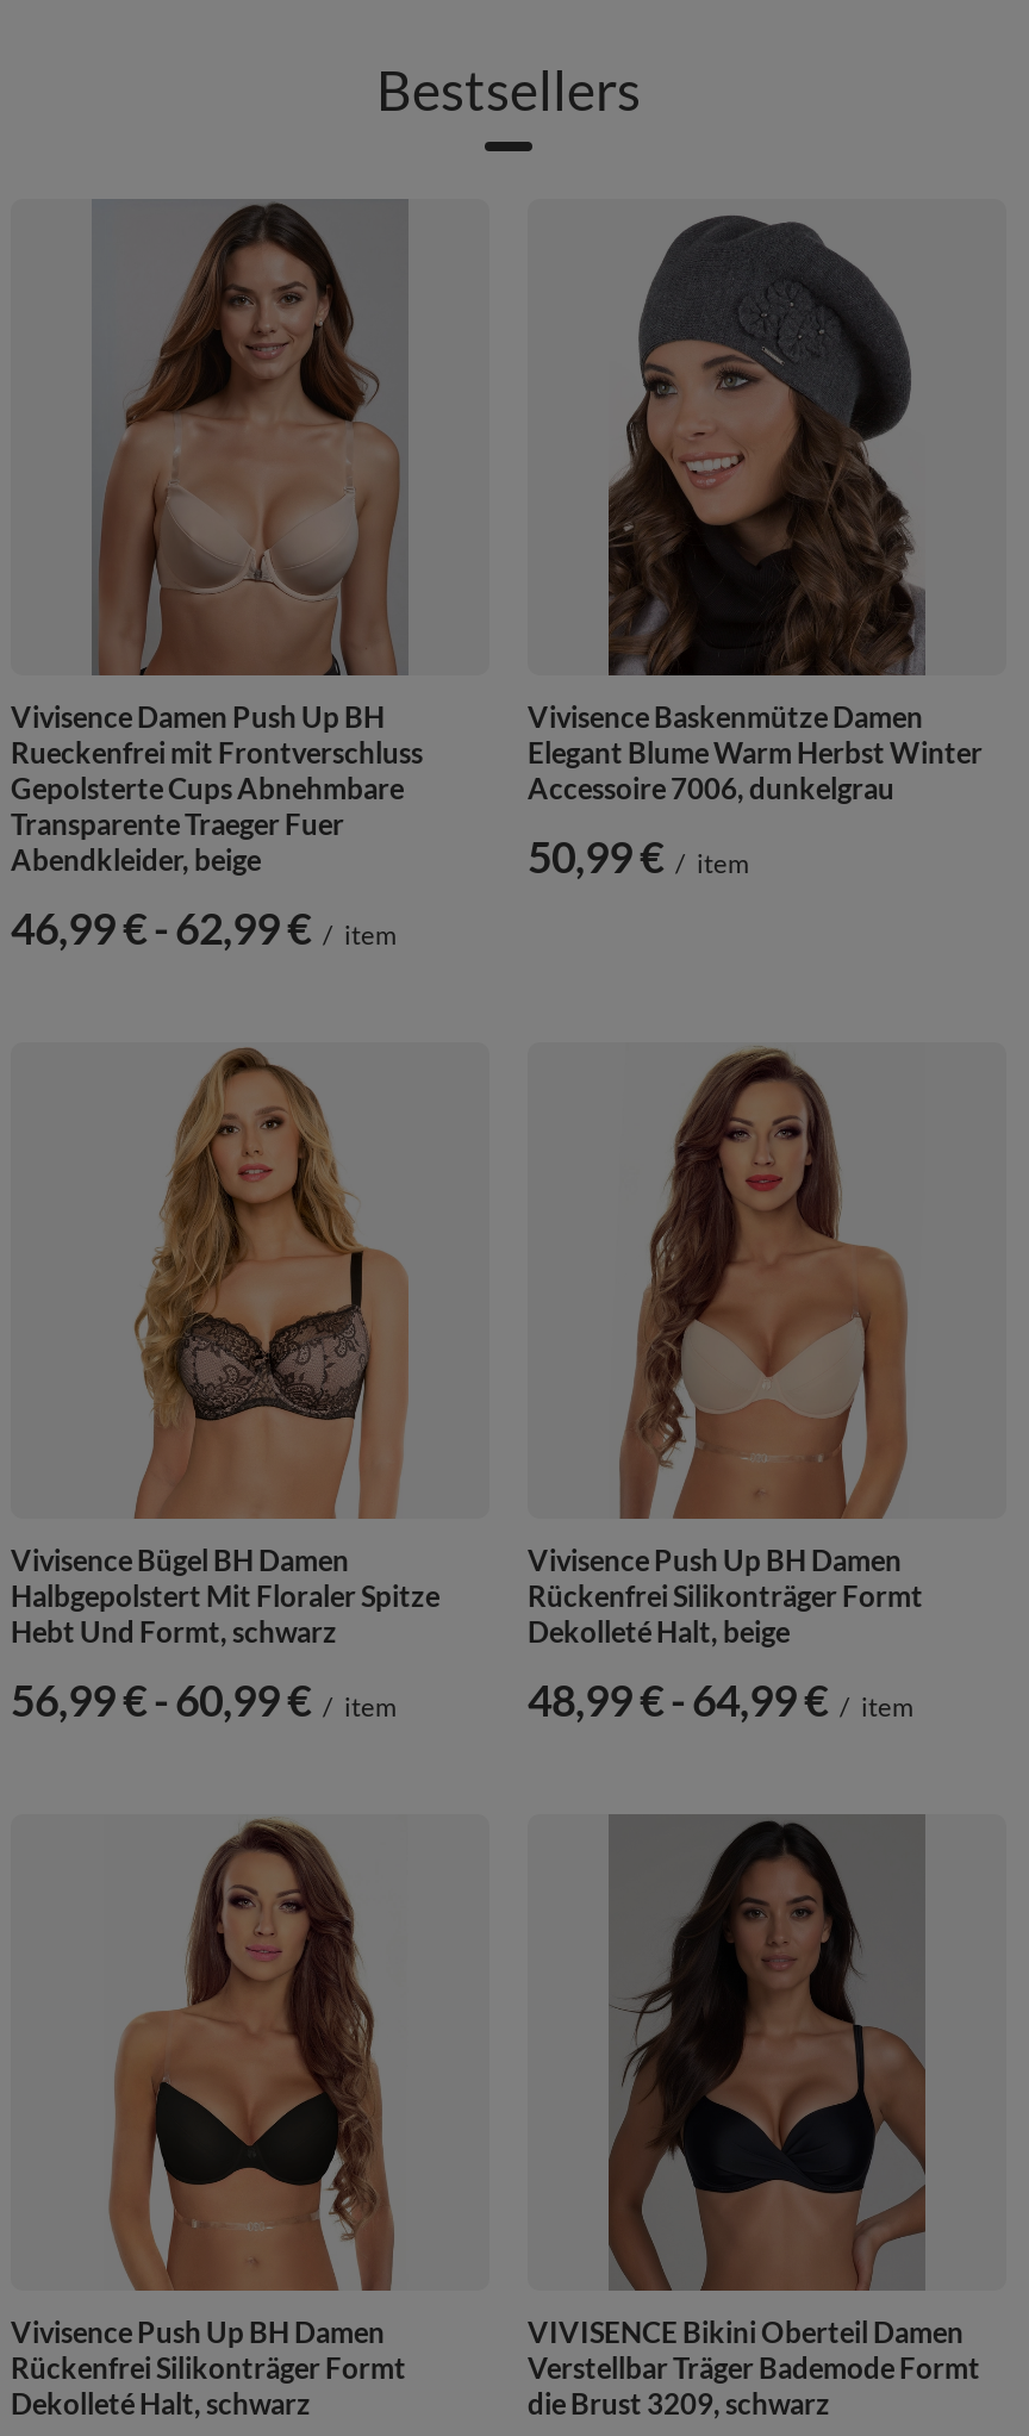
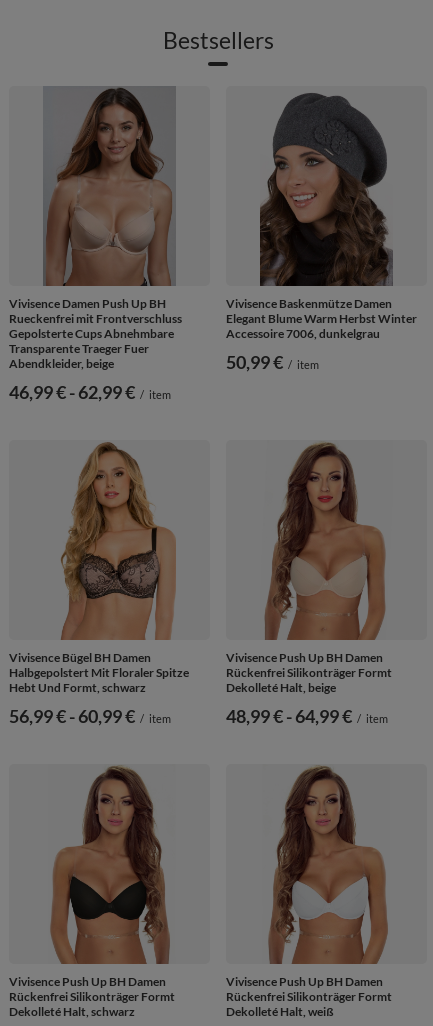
[528,1814,980,2422] [image] | VIVISENCE Bikini Oberteil Damen | Verstellbar Träger Bademode Formt | die Brust 3209, schwarz -> [226,765,393,1019] [image] | Vivisence Push Up BH Damen | Rückenfrei Silikonträger Formt | Dekolleté Halt, weiß

